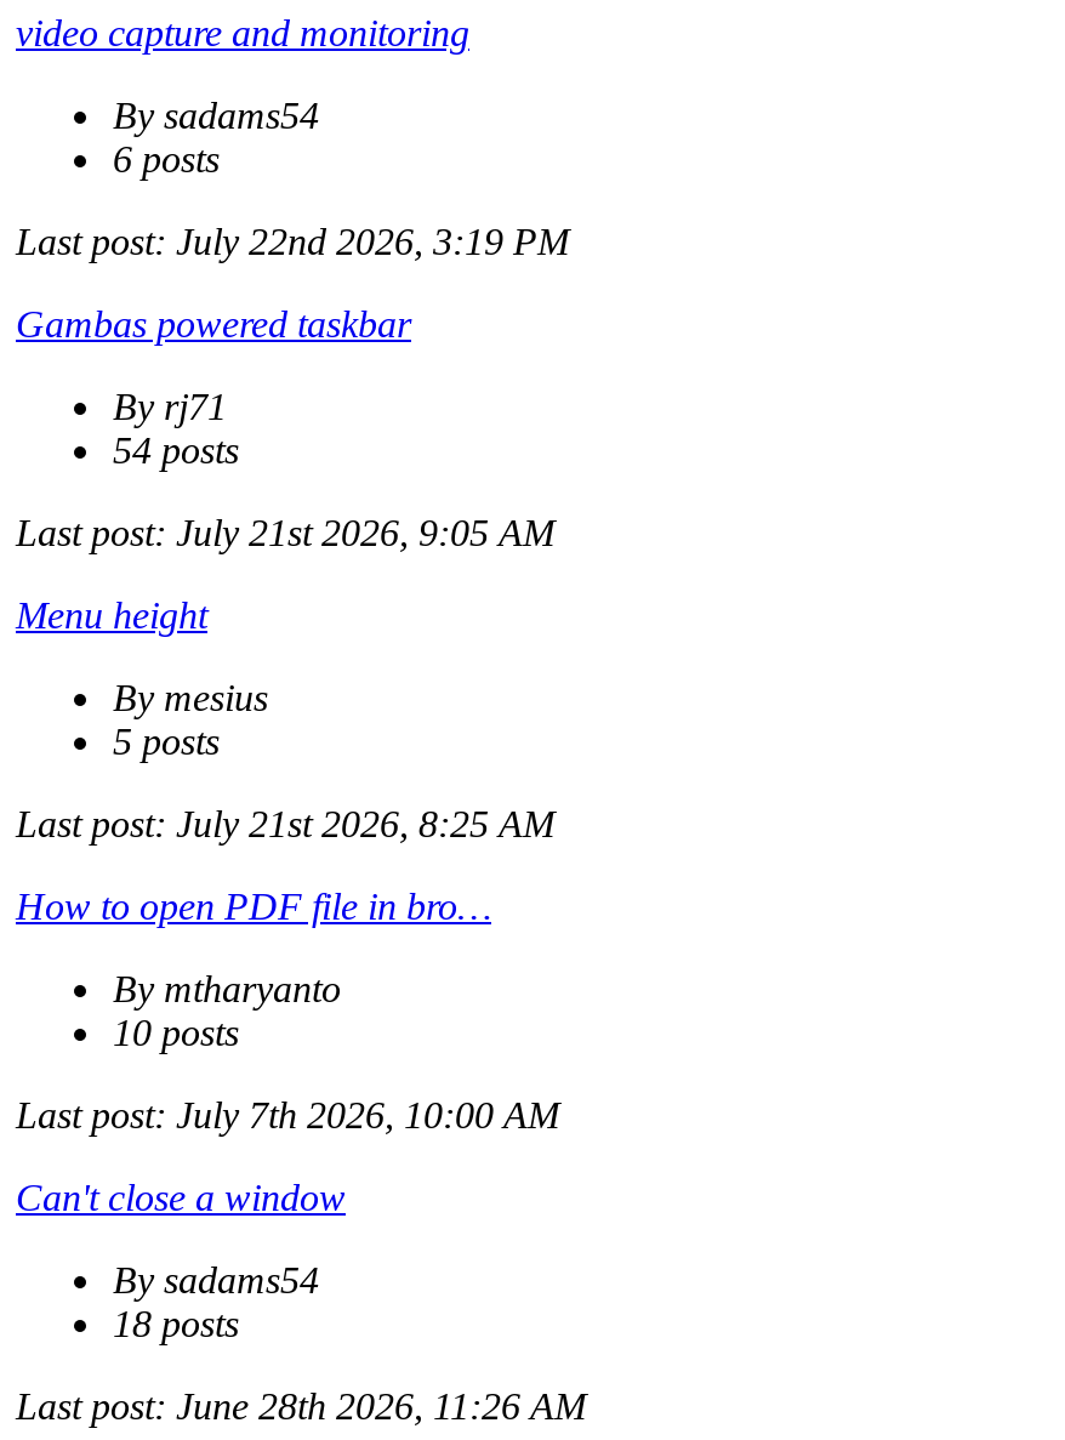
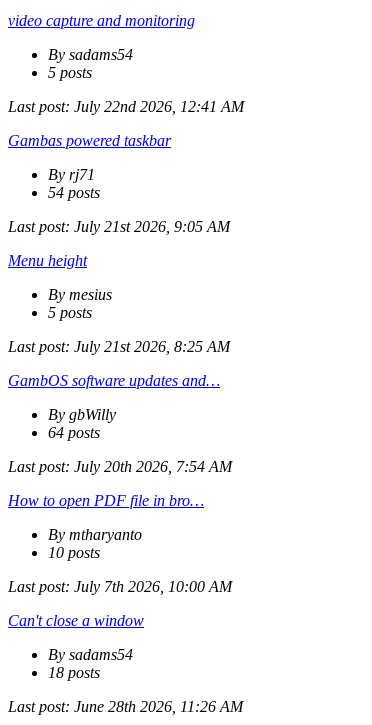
[113,138,220,180] 6 posts -> [48,63,92,80] 5 posts
[16,221,569,262] Last post: July 22nd 2026, 3:19 PM -> [8,97,244,114] Last post: July 22nd 2026, 12:41 AM
none -> [8,371,232,474] GambOS software updates and… | By gbWilly | 64 posts | Last post: July 20th 2026, 7:54 AM

